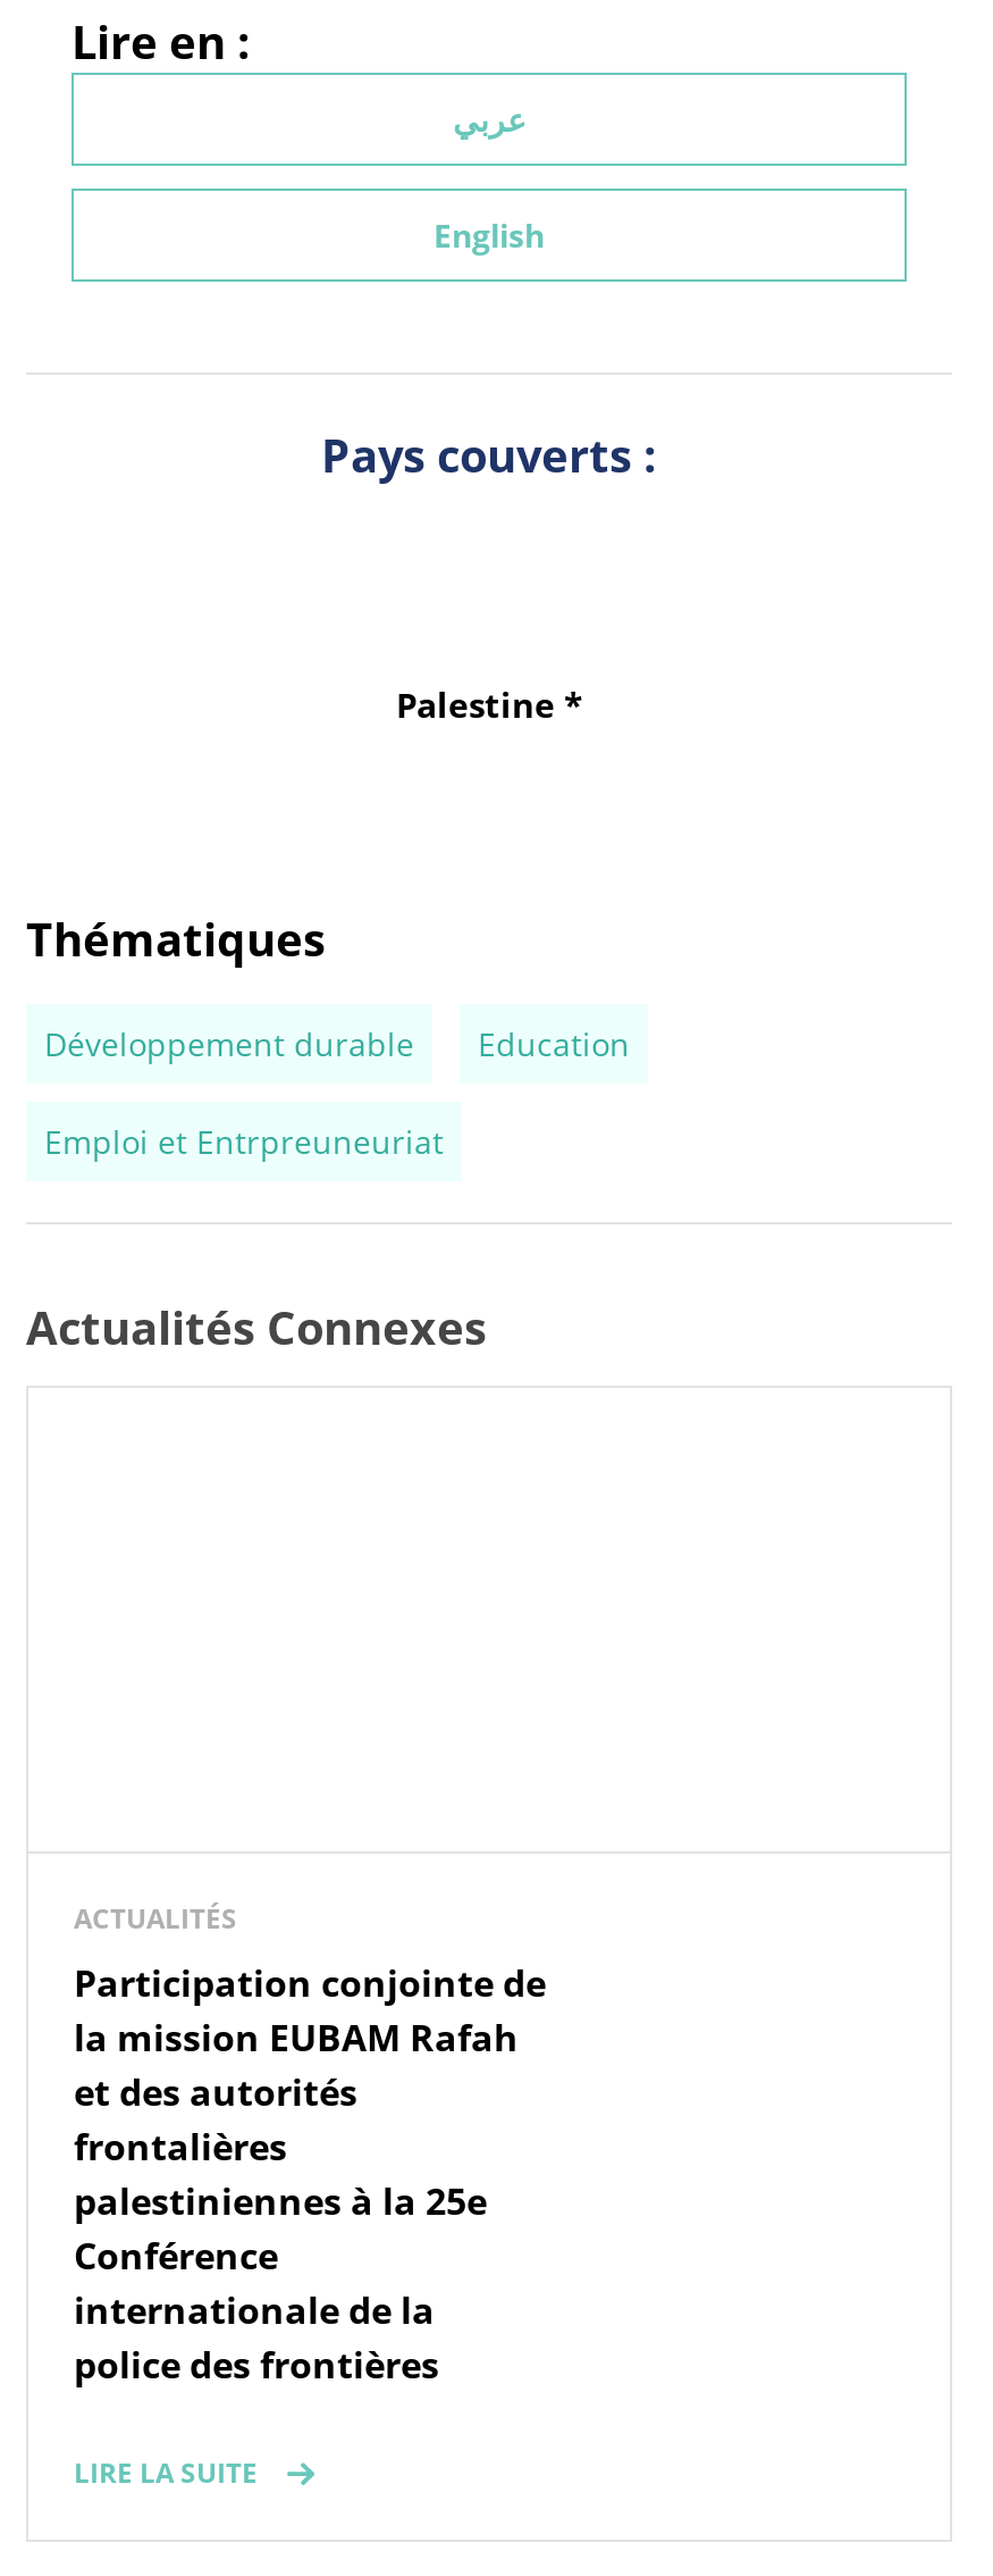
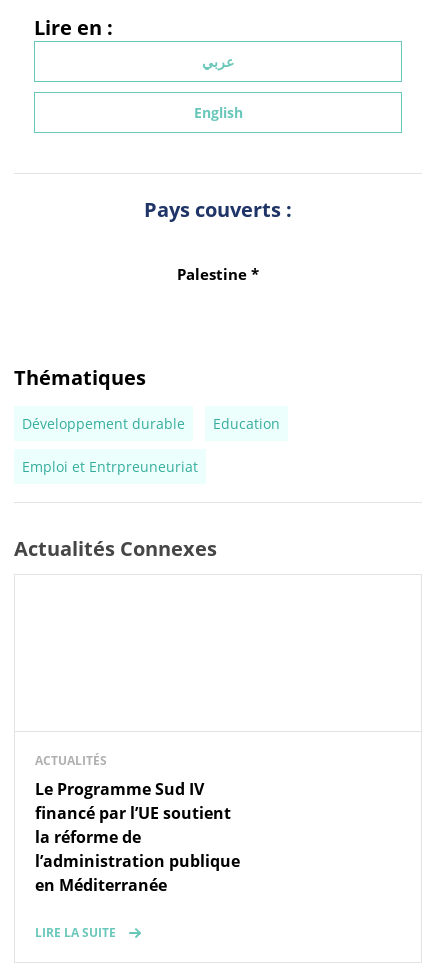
[74,1959,546,2391] Participation conjointe de | la mission EUBAM Rafah | et des autorités | frontalières | palestiniennes à la 25e | Conférence | internationale de la | police des frontières -> [35,778,240,896] Le Programme Sud IV | financé par l’UE soutient | la réforme de | l’administration publique | en Méditerranée

